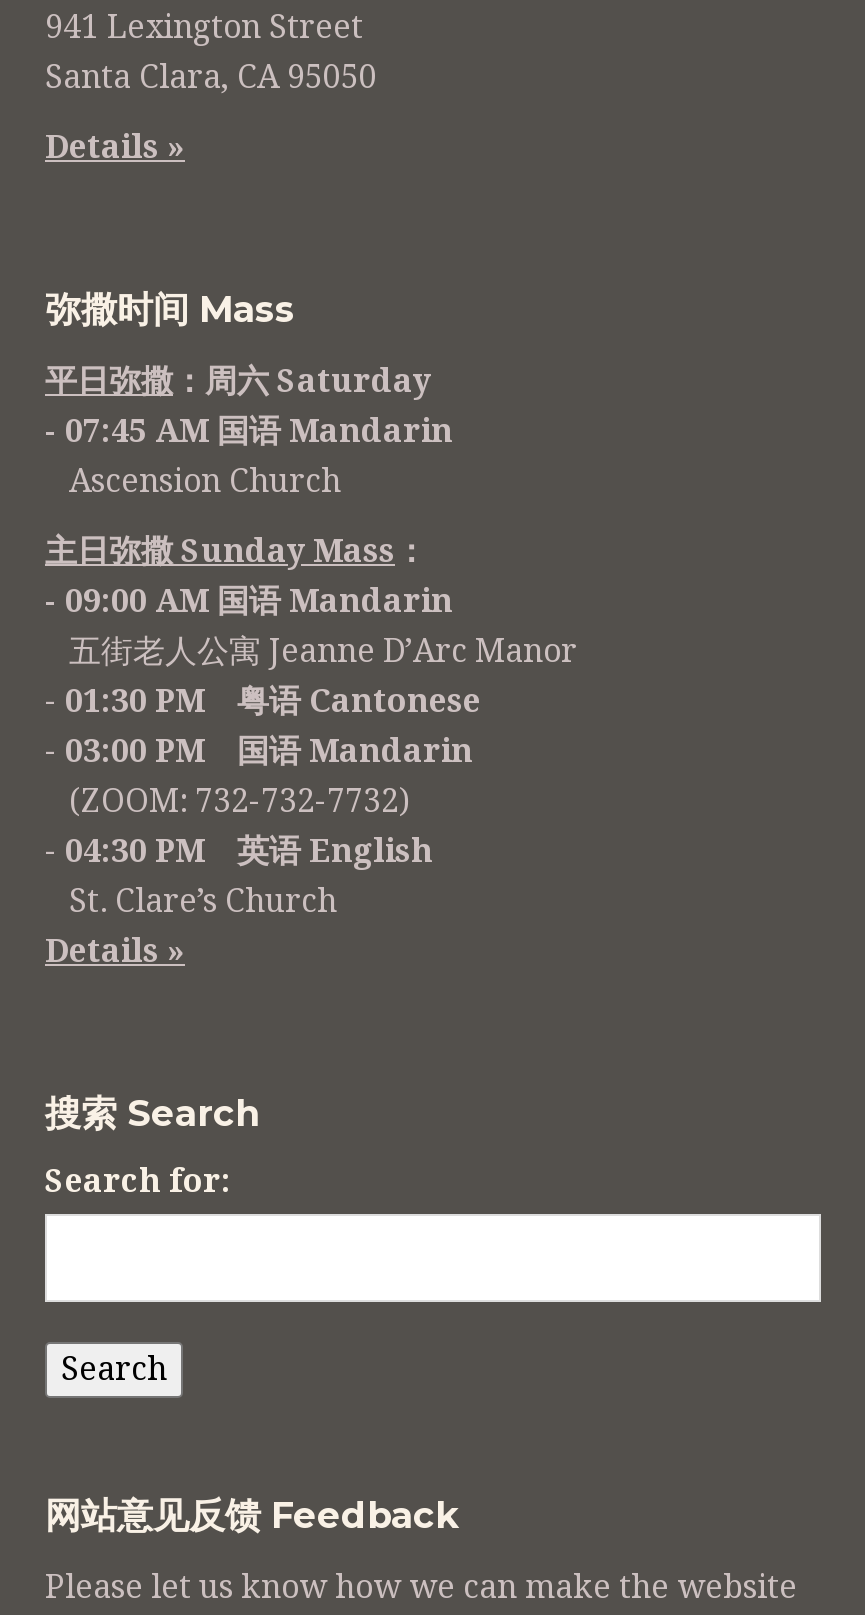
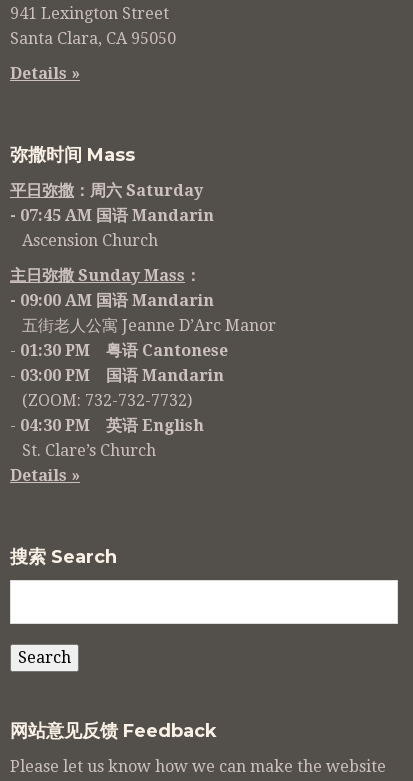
[45,1162,231,1200] Search for: -> none

